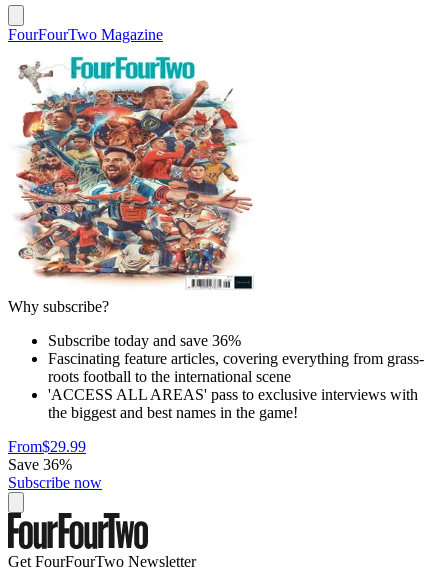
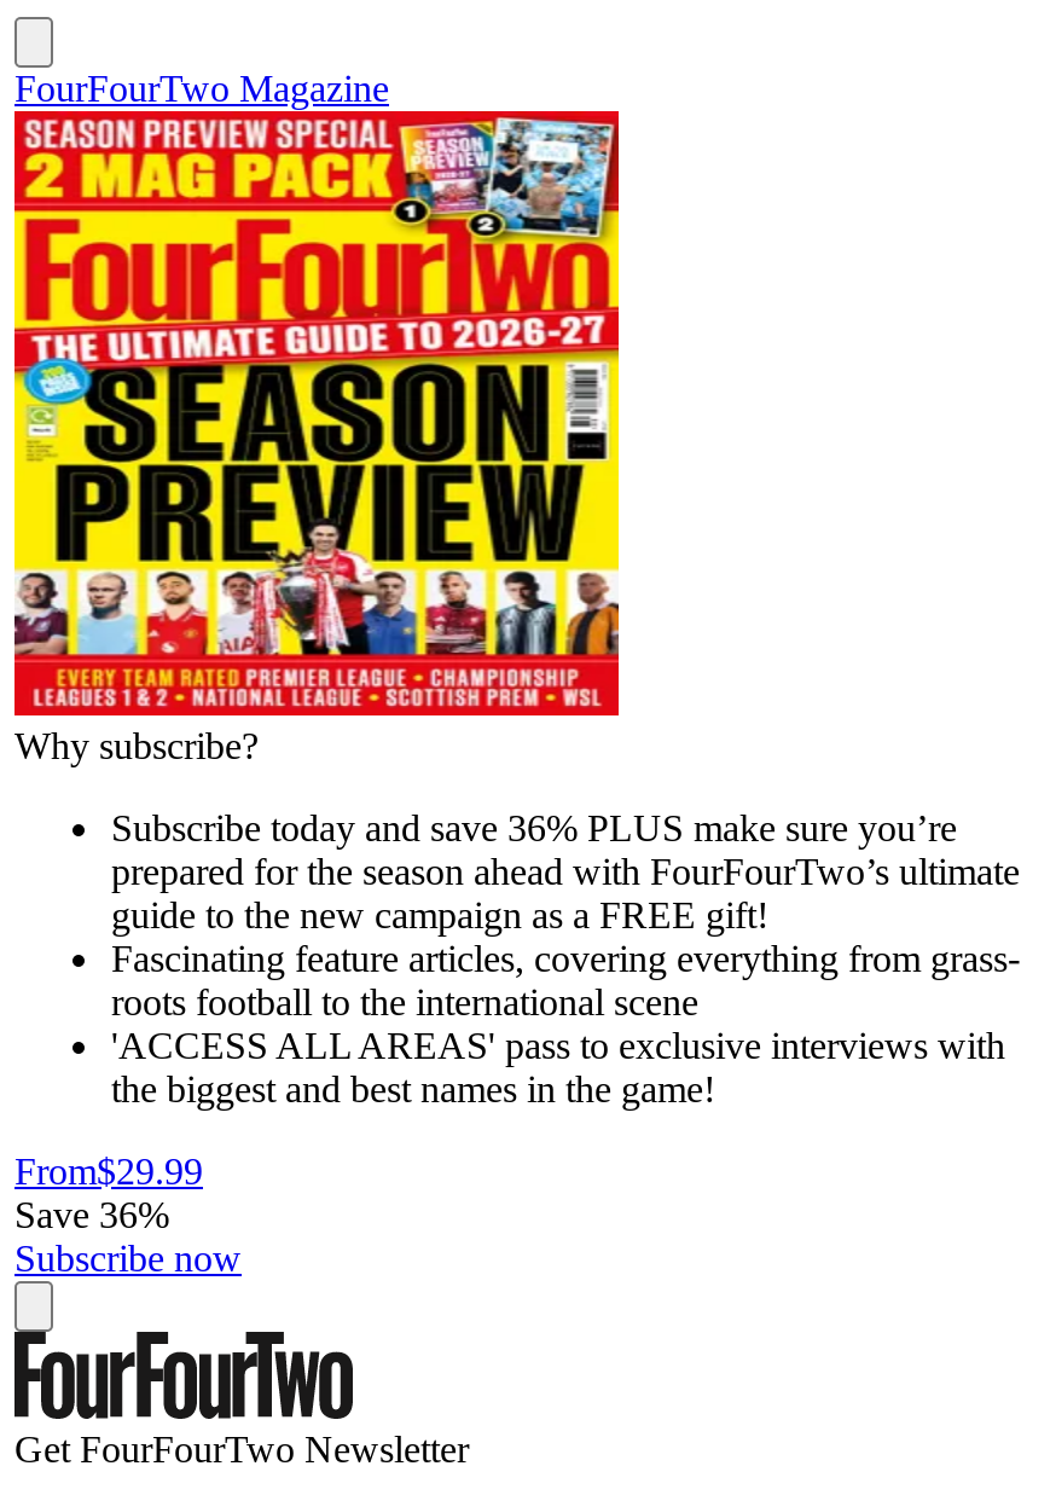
[8,44,258,348] [image] | Subscribe today and save 36% -> [12,109,1020,934] [image] | Subscribe today and save 36% PLUS make sure you’re | prepared for the season ahead with FourFourTwo’s ultimate | guide to the new campaign as a FREE gift!

